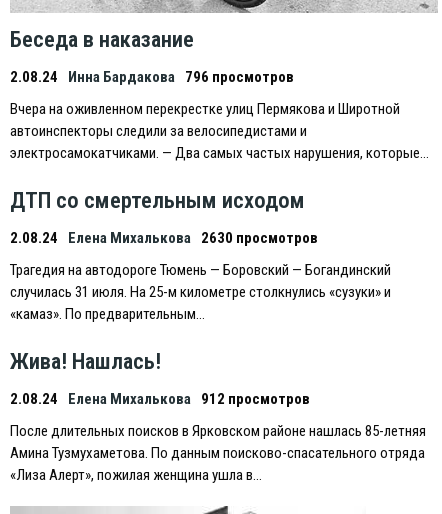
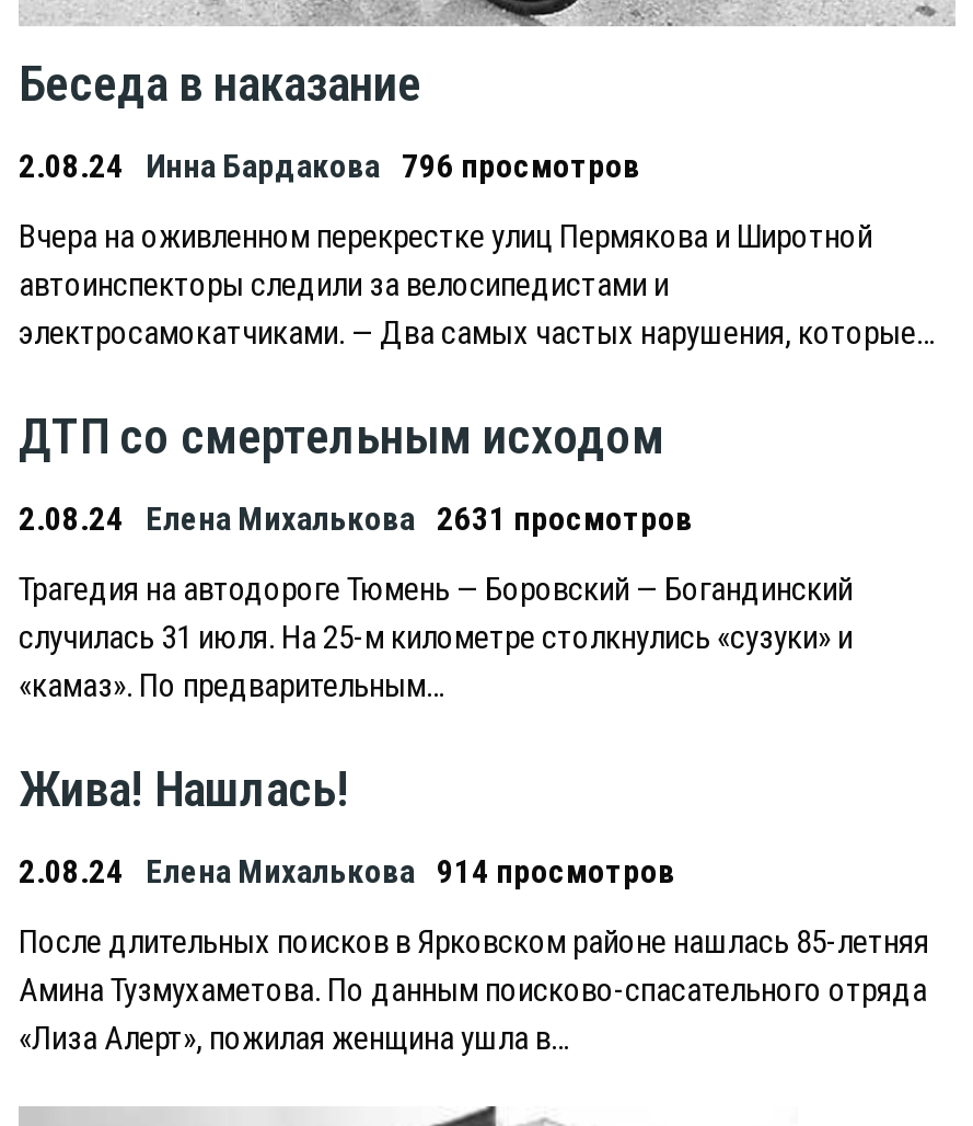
[10,229,318,247] 2.08.24 Елена Михалькова 2630 просмотров -> [19,501,693,540] 2.08.24 Елена Михалькова 2631 просмотров
[10,390,310,408] 2.08.24 Елена Михалькова 912 просмотров -> [19,853,675,893] 2.08.24 Елена Михалькова 914 просмотров

